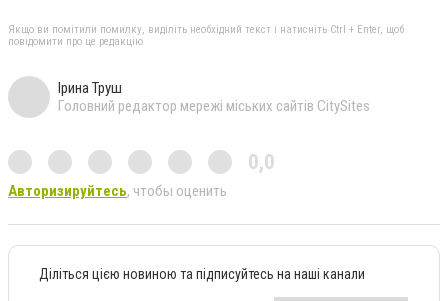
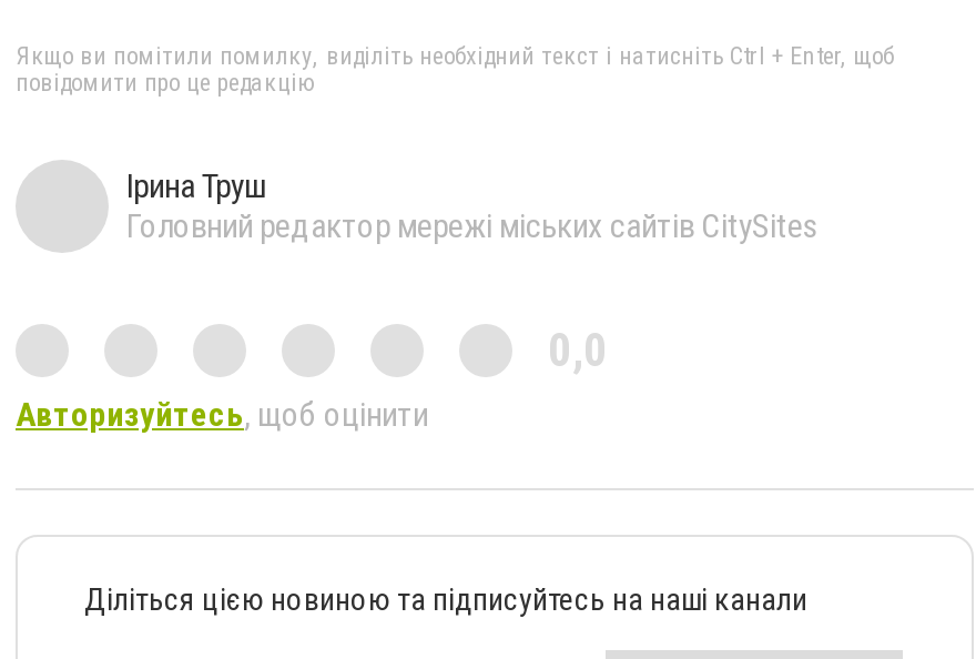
[8,182,227,200] Авторизируйтесь, чтобы оценить -> [16,395,428,434] Авторизуйтесь, щоб оцінити

